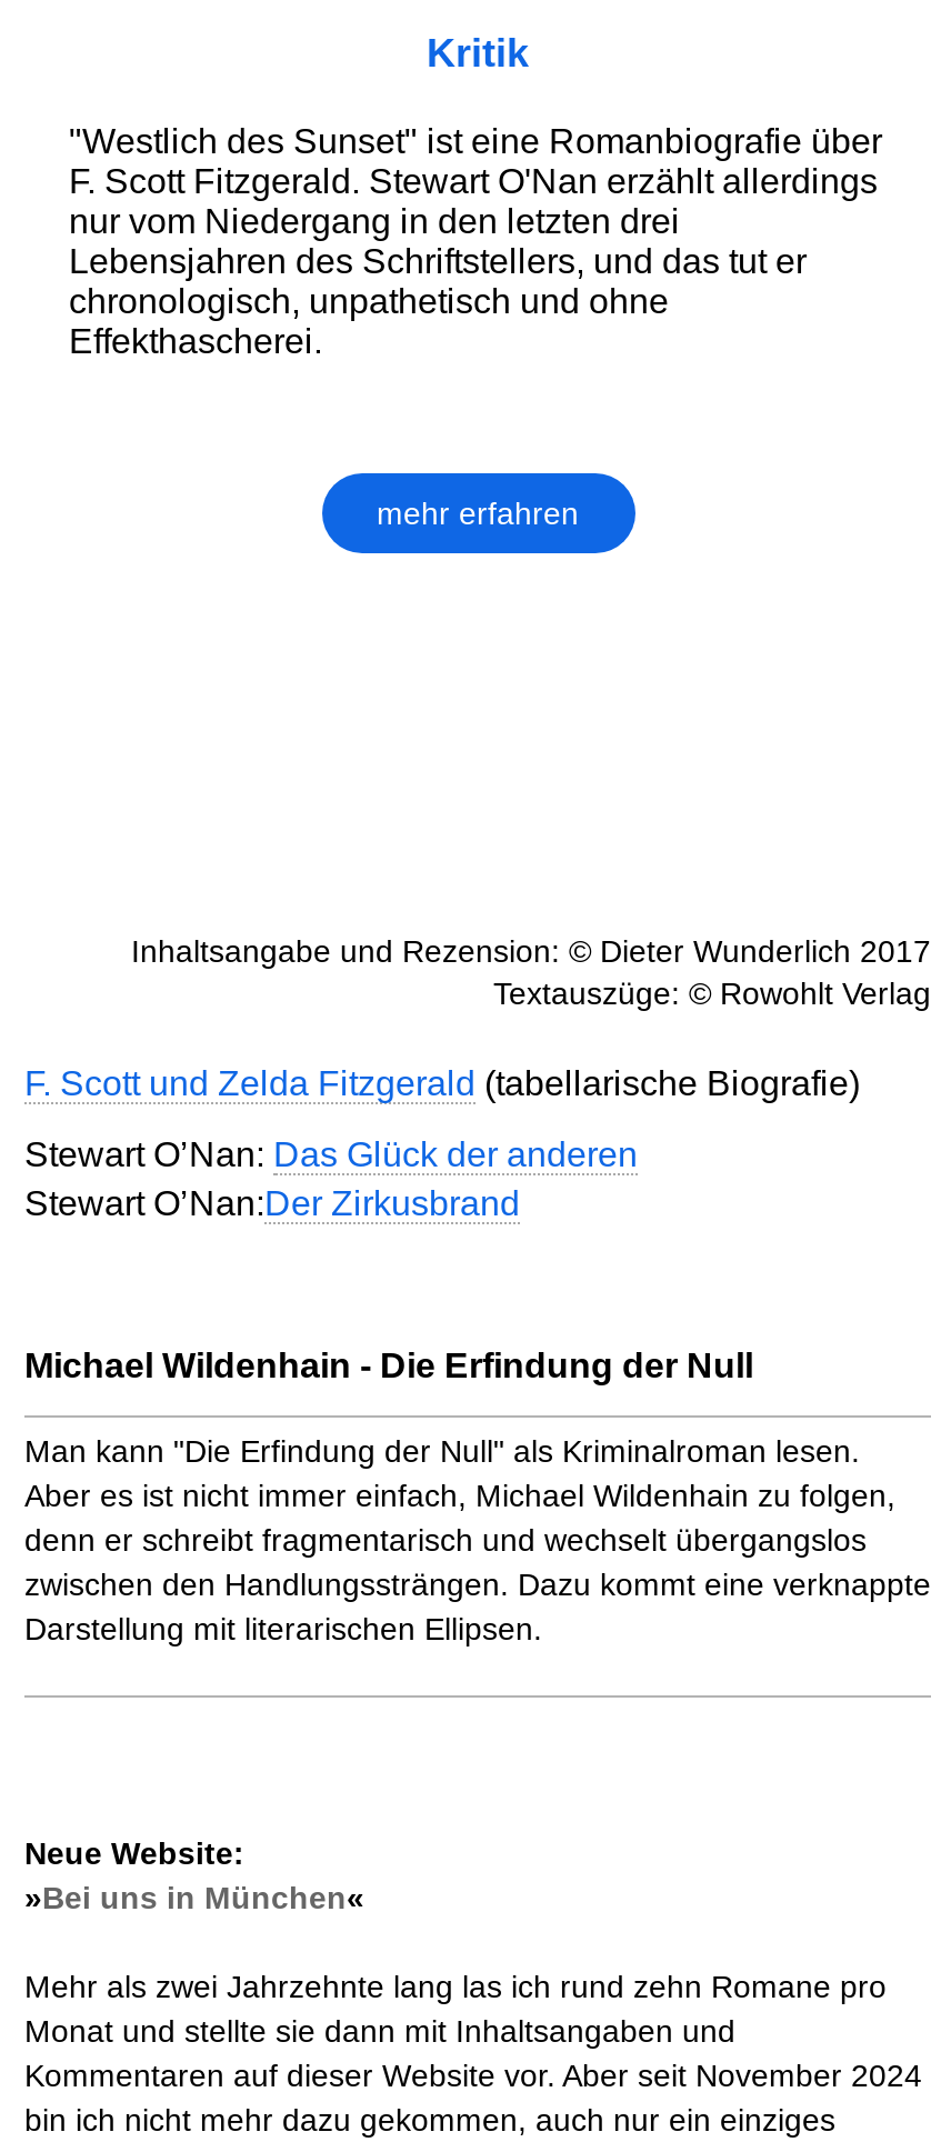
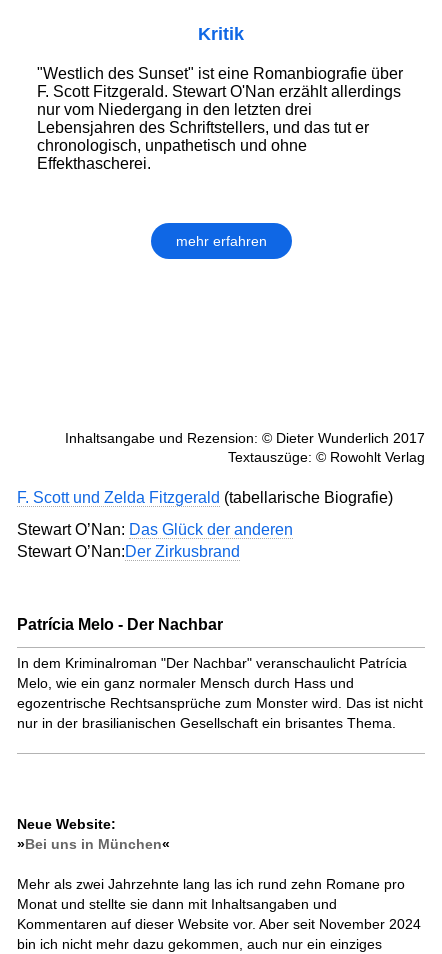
[24,1347,753,1385] Michael Wildenhain - Die Erfindung der Null -> [17,616,223,633] Patrícia Melo - Der Nachbar
[24,1434,931,1647] Man kann "Die Erfindung der Null" als Kriminalroman lesen. | Aber es ist nicht immer einfach, Michael Wildenhain zu folgen, | denn er schreibt fragmentarisch und wechselt übergangslos | zwischen den Handlungssträngen. Dazu kommt eine verknappte | Darstellung mit literarischen Ellipsen. -> [17,655,423,731] In dem Kriminalroman "Der Nachbar" veranschaulicht Patrícia | Melo, wie ein ganz normaler Mensch durch Hass und | egozentrische Rechtsansprüche zum Monster wird. Das ist nicht | nur in der brasilianischen Gesellschaft ein brisantes Thema.

